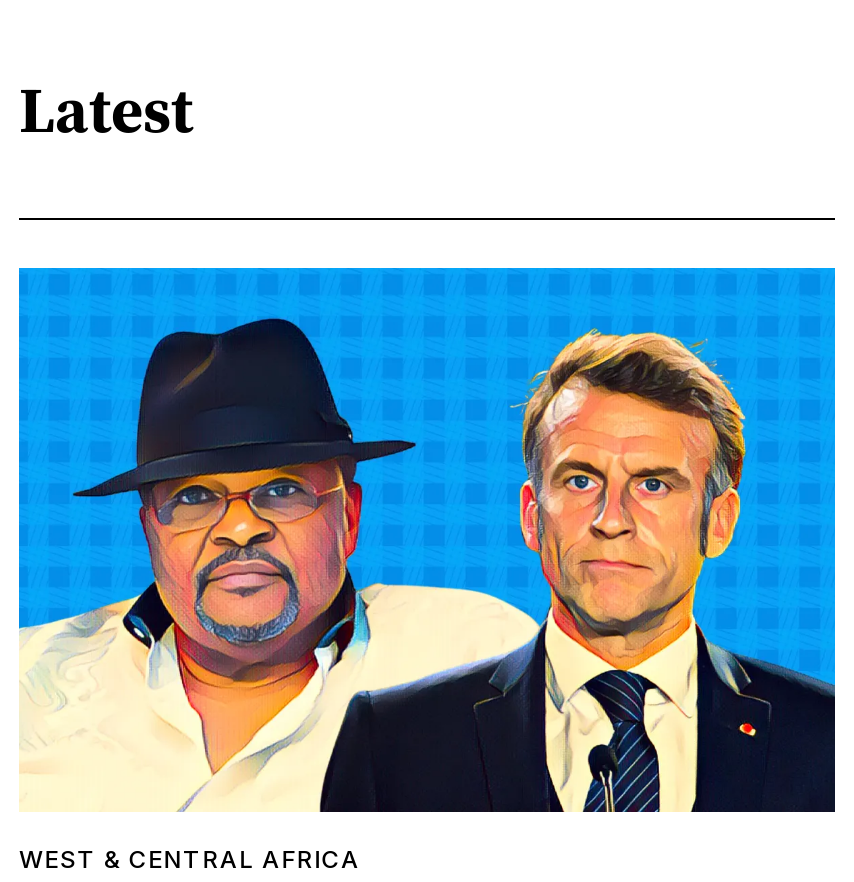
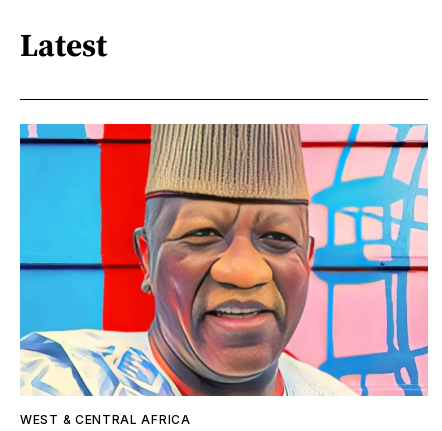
[17,266,837,814] [image] -> [19,123,429,397] [image]

